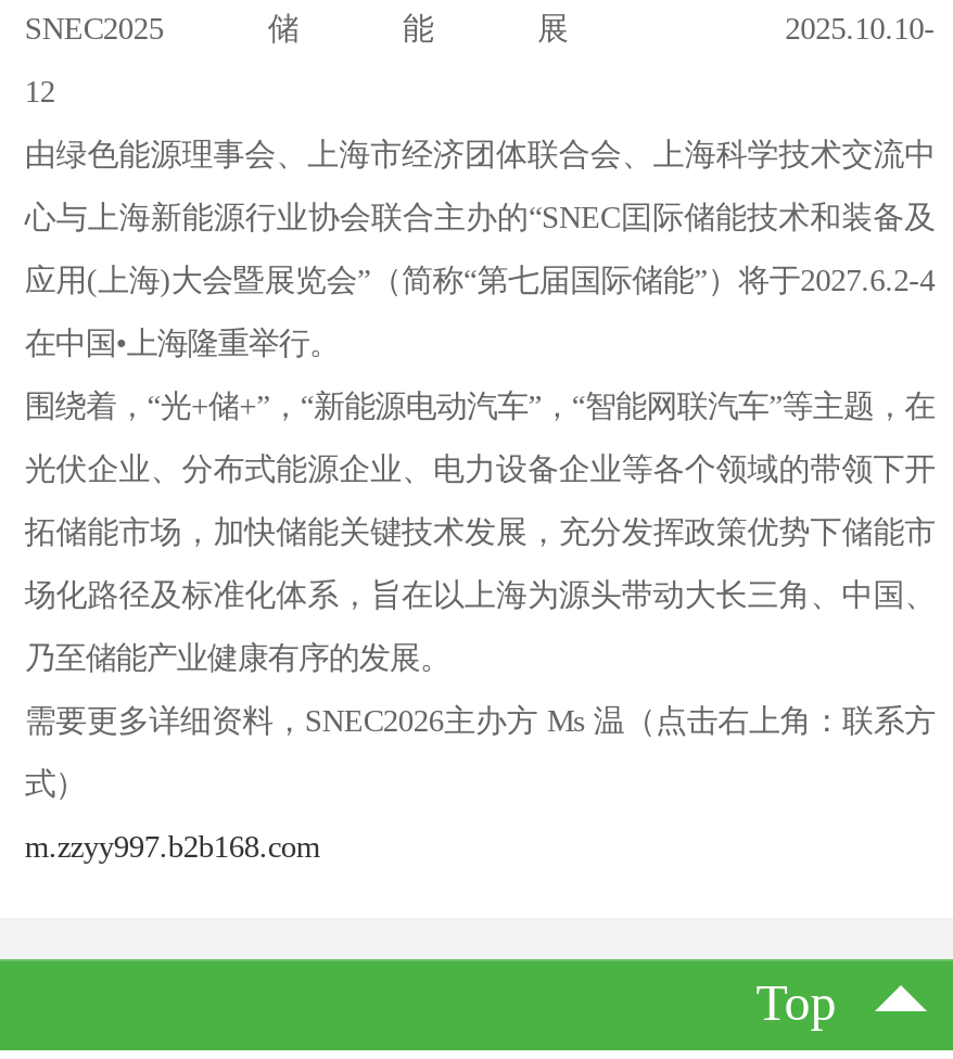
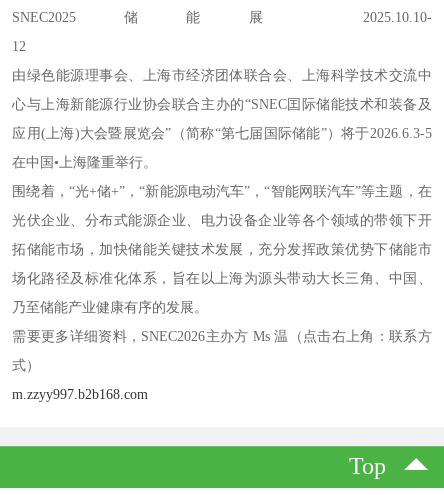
[25,263,935,298] 应用(上海)大会暨展览会”（简称“第七届国际储能”）将于2027.6.2-4 -> [12,125,432,141] 应用(上海)大会暨展览会”（简称“第七届国际储能”）将于2026.6.3-5

